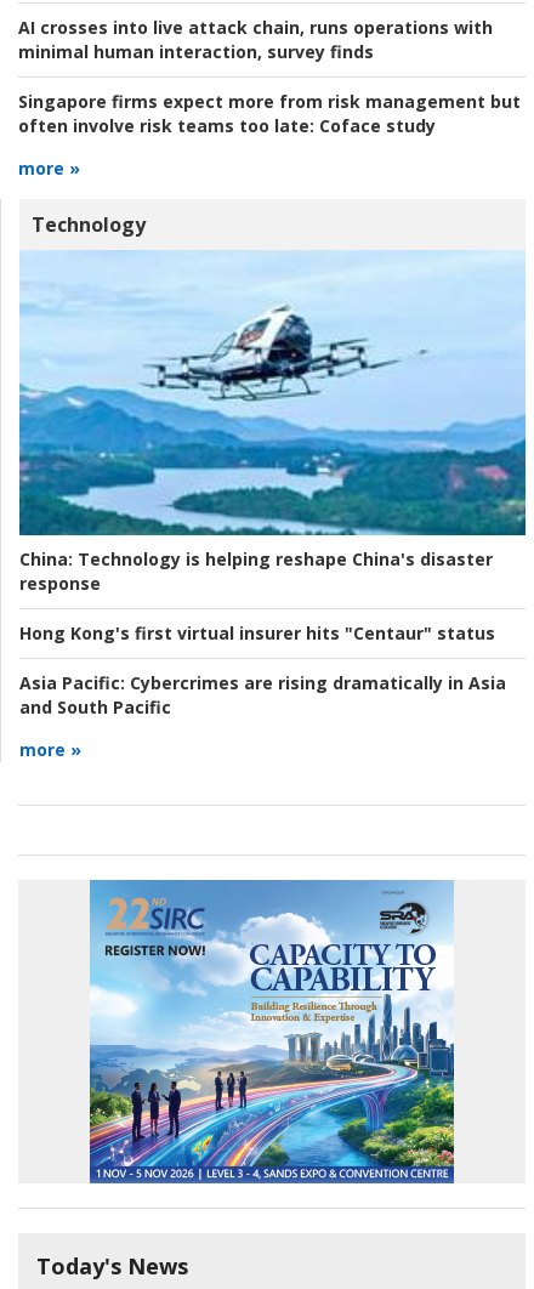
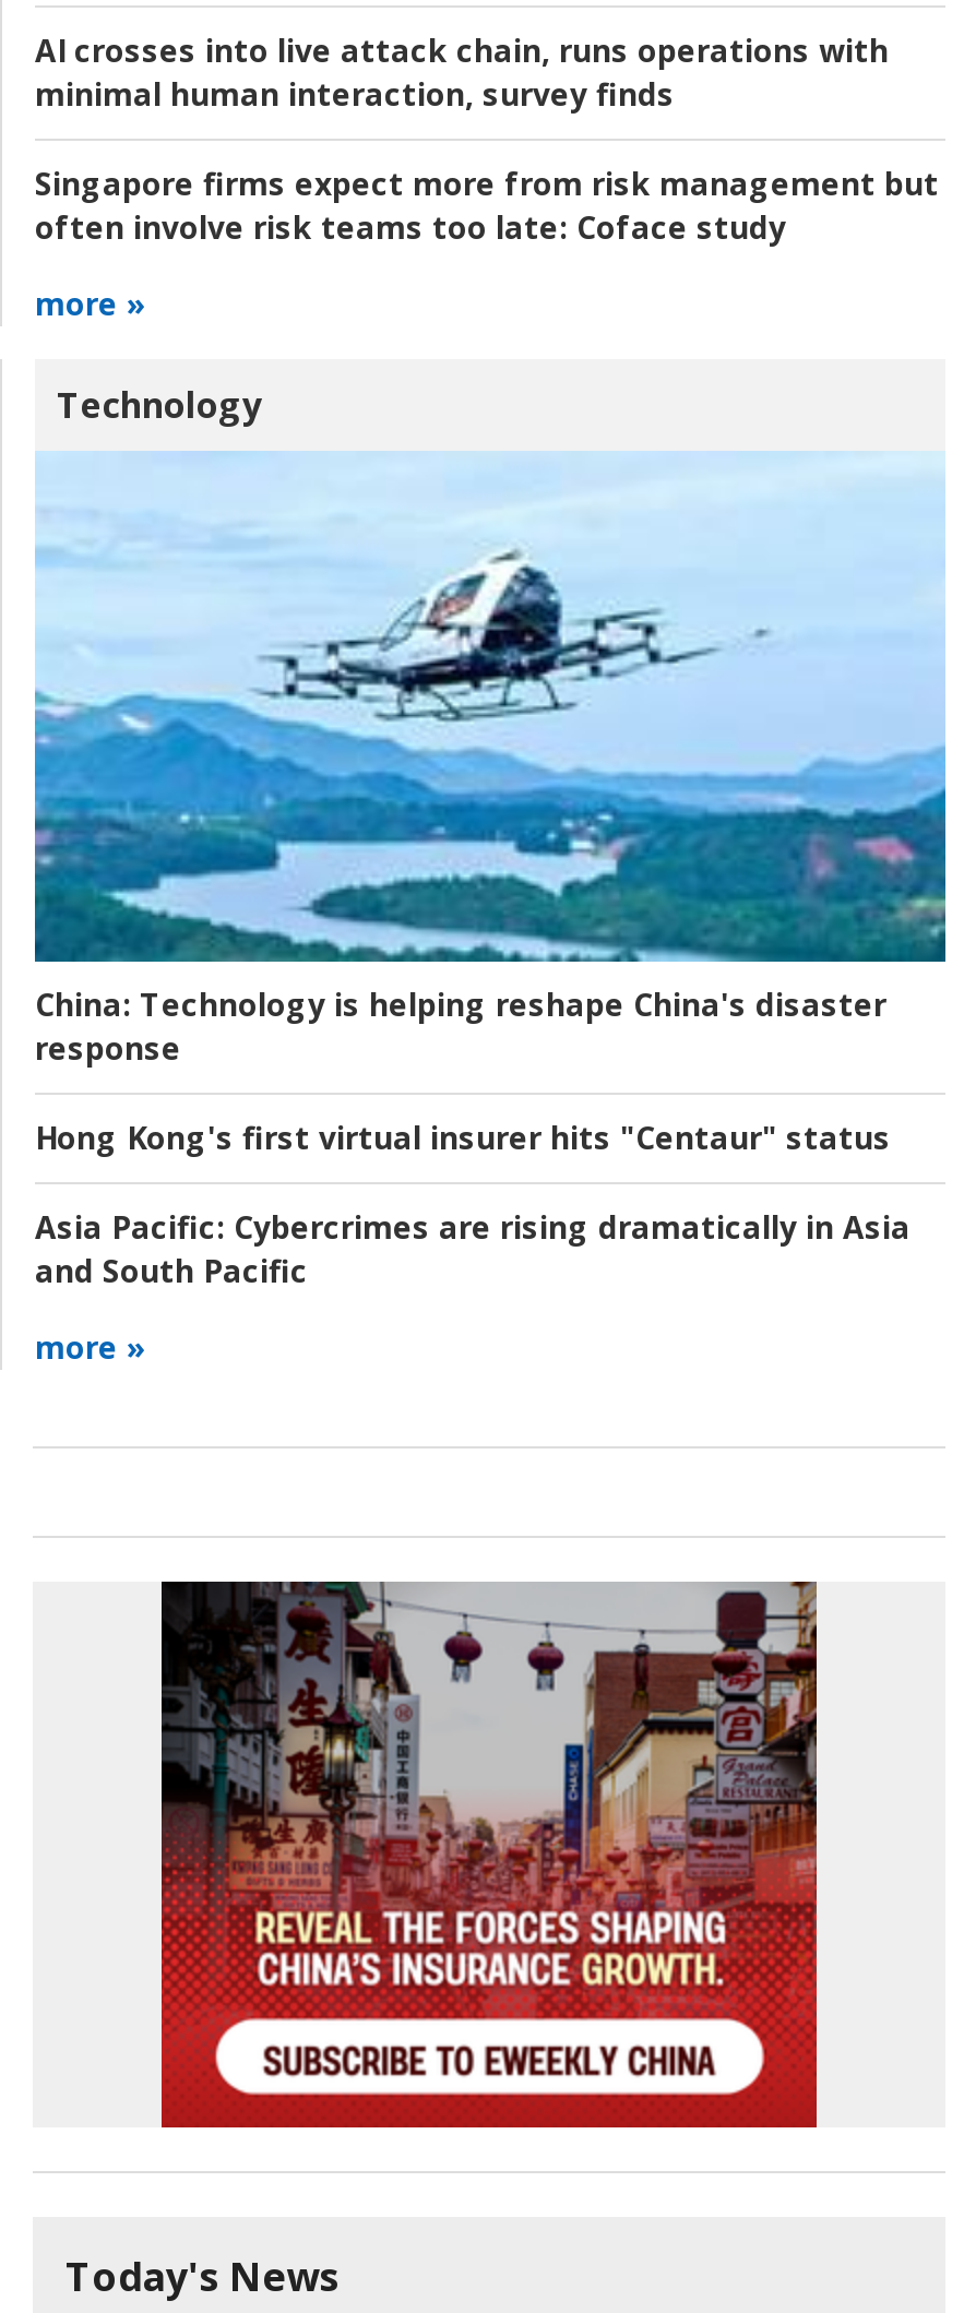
[89,879,455,1185] [image] -> [159,1578,819,2131] [image]

